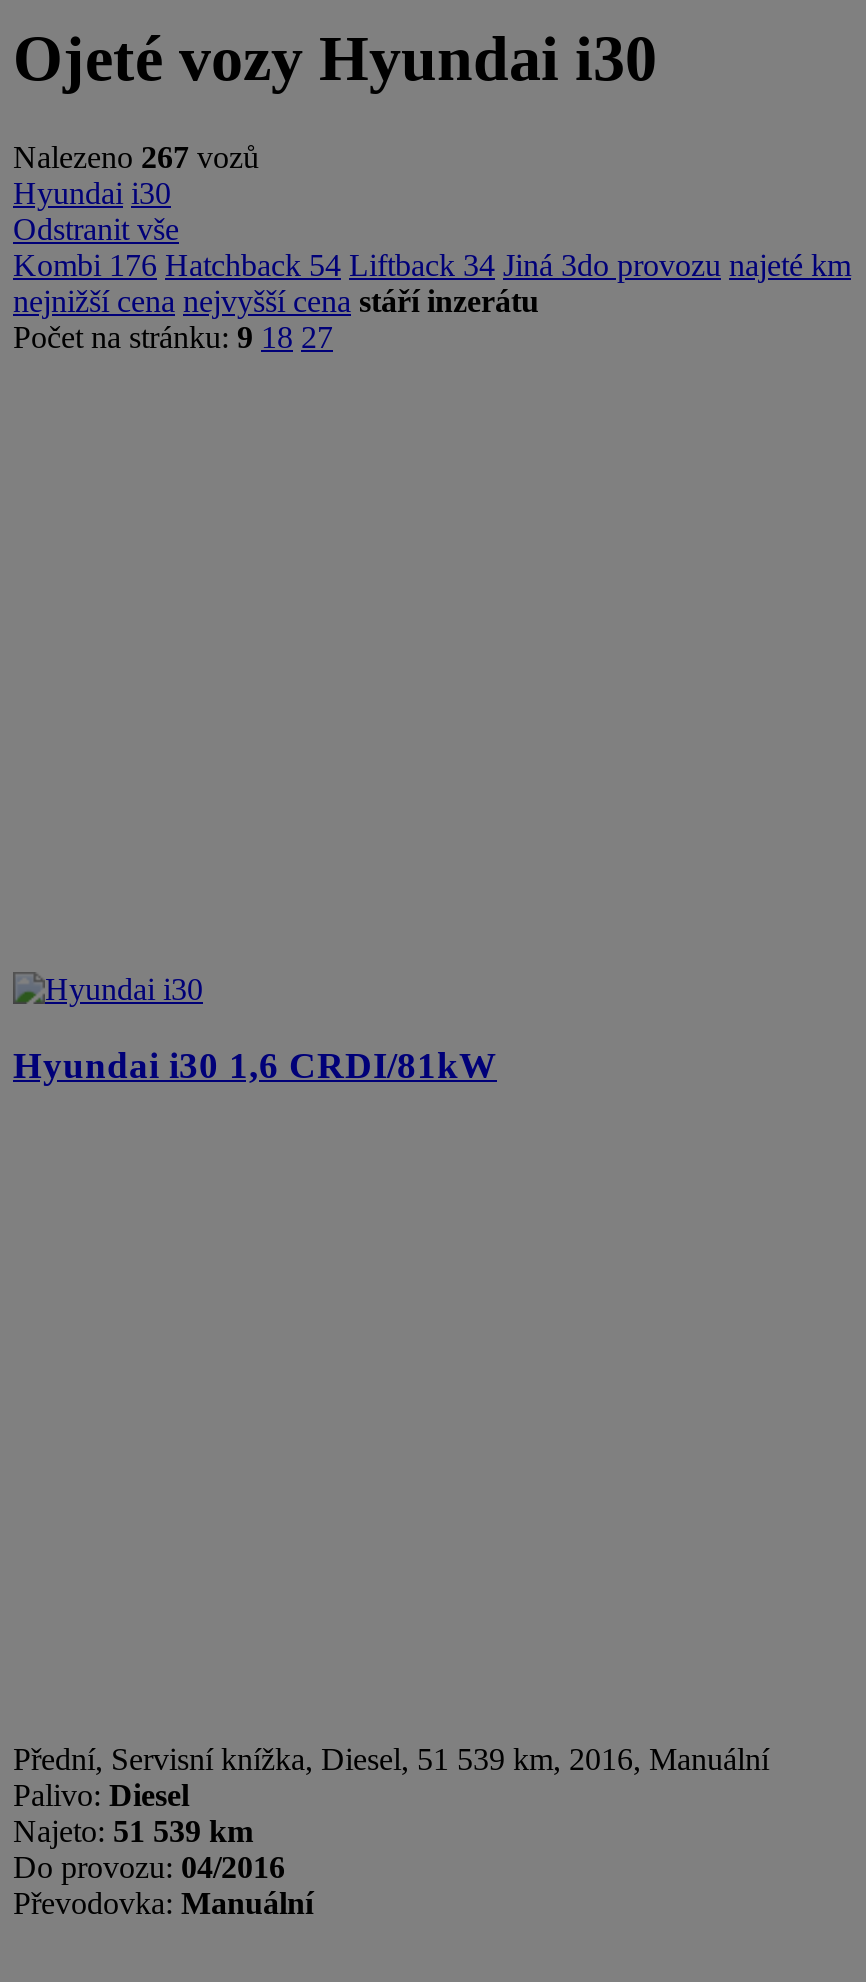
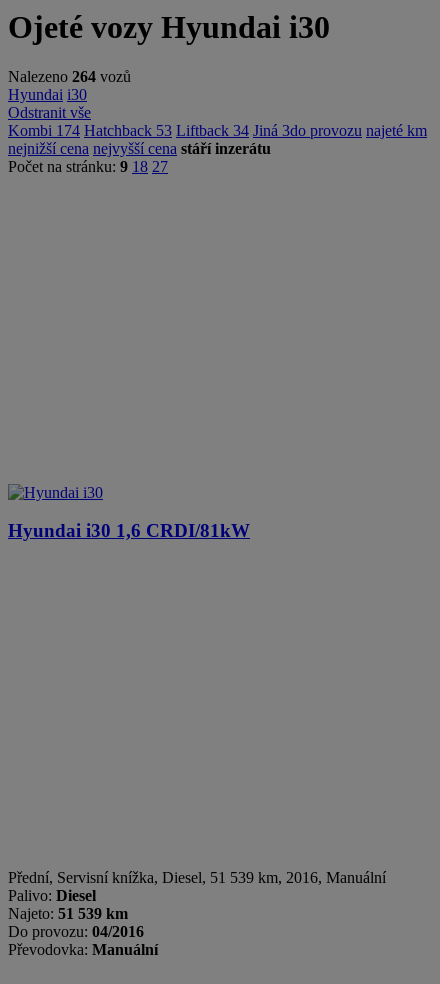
[13,139,259,173] Nalezeno 267 vozů -> [8,68,131,85] Nalezeno 264 vozů
[13,247,851,281] Kombi 176 Hatchback 54 Liftback 34 Jiná 3do provozu najeté km -> [8,122,427,139] Kombi 174 Hatchback 53 Liftback 34 Jiná 3do provozu najeté km

